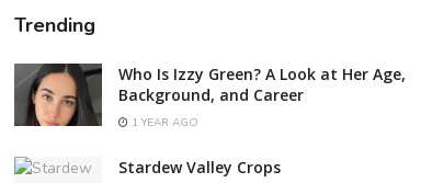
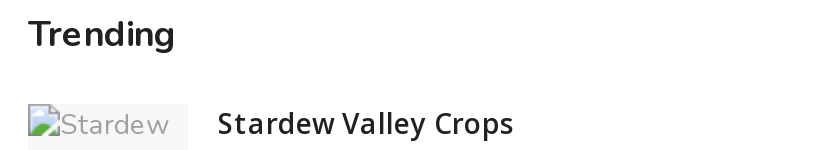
[13,62,406,130] [image] | Who Is Izzy Green? A Look at Her Age, | Background, and Career | 1 YEAR AGO -> none

